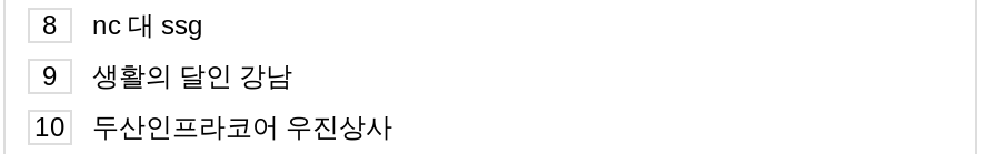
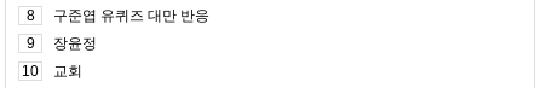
[92,10,203,41] nc 대 ssg -> [53,7,209,24] 구준엽 유퀴즈 대만 반응
[92,61,292,92] 생활의 달인 강남 -> [53,35,97,52] 장윤정
[92,112,392,143] 두산인프라코어 우진상사 -> [53,63,82,80] 교회

